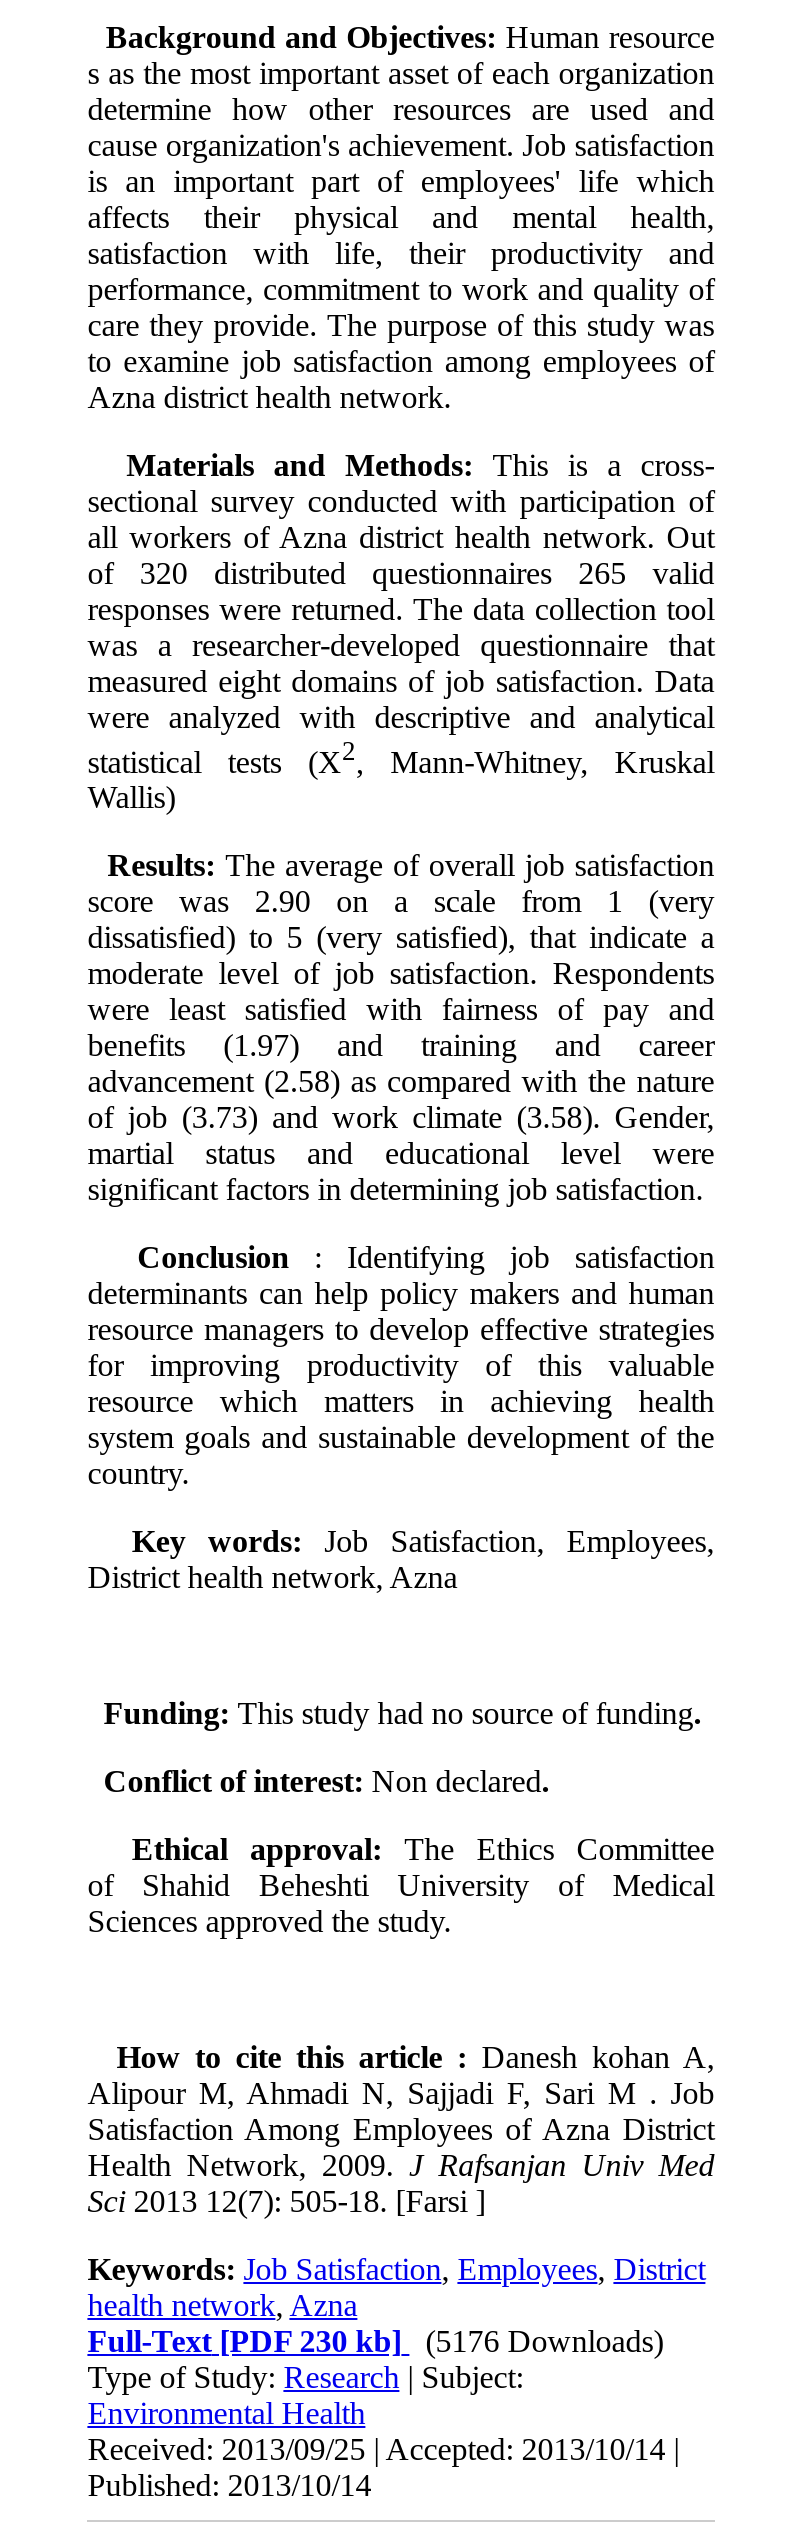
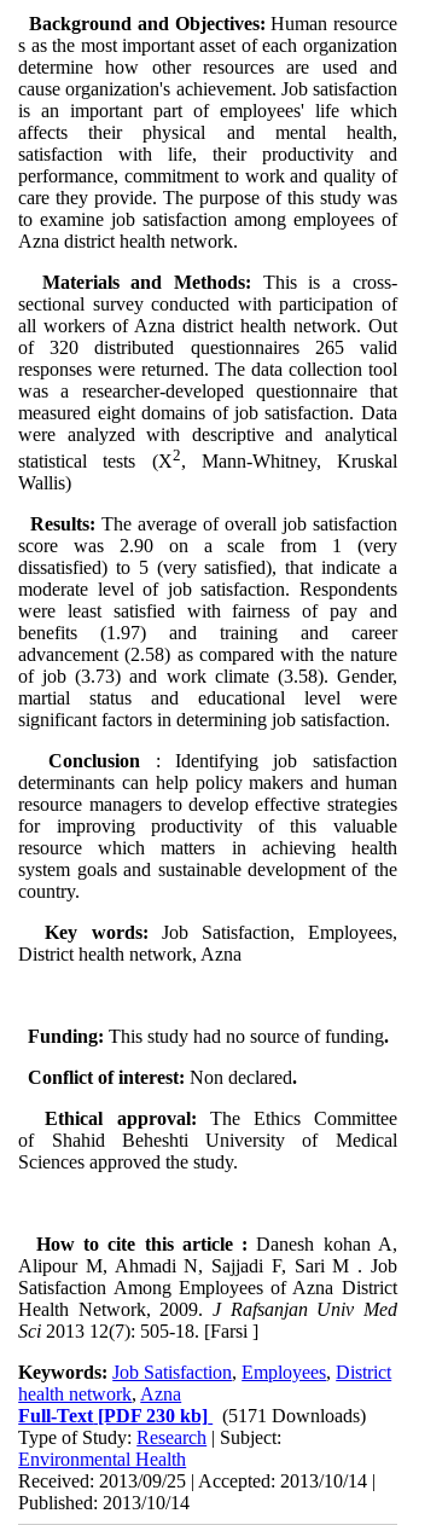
[87,2324,663,2358] Full-Text [PDF 230 kb] (5176 Downloads) -> [18,1405,366,1426] Full-Text [PDF 230 kb] (5171 Downloads)

